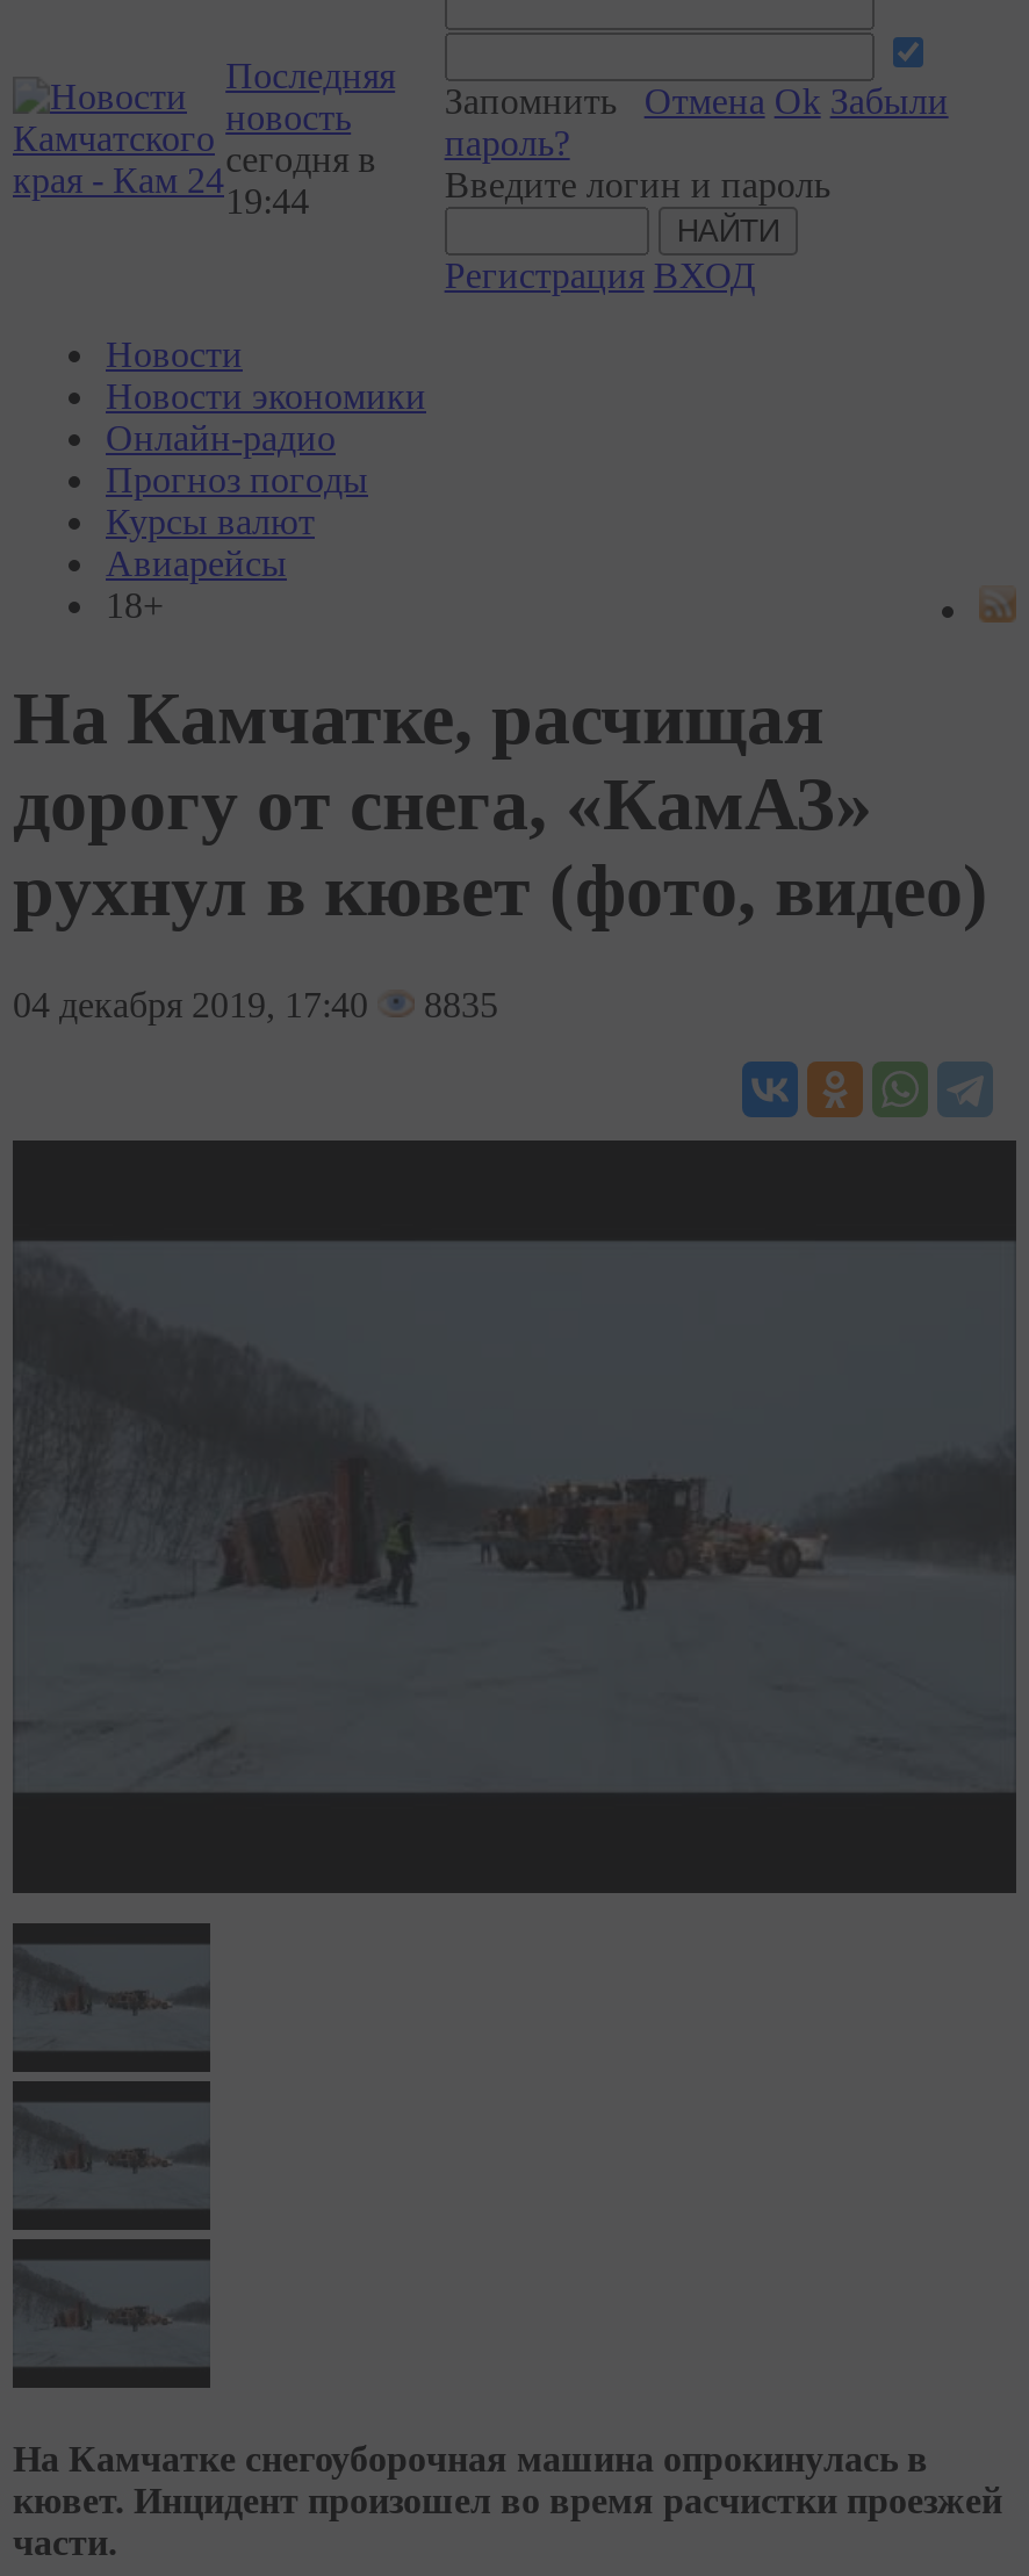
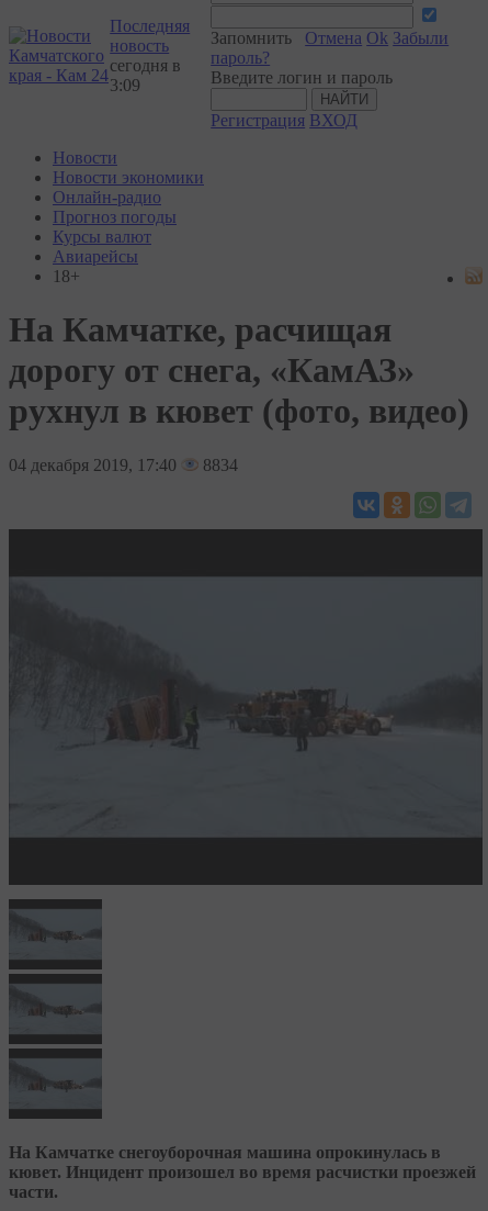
[226,181,309,221] 19:44 -> [110,76,141,94] 3:09
[13,985,498,1024] 04 декабря 2019, 17:40 8835 -> [9,456,238,474] 04 декабря 2019, 17:40 8834

